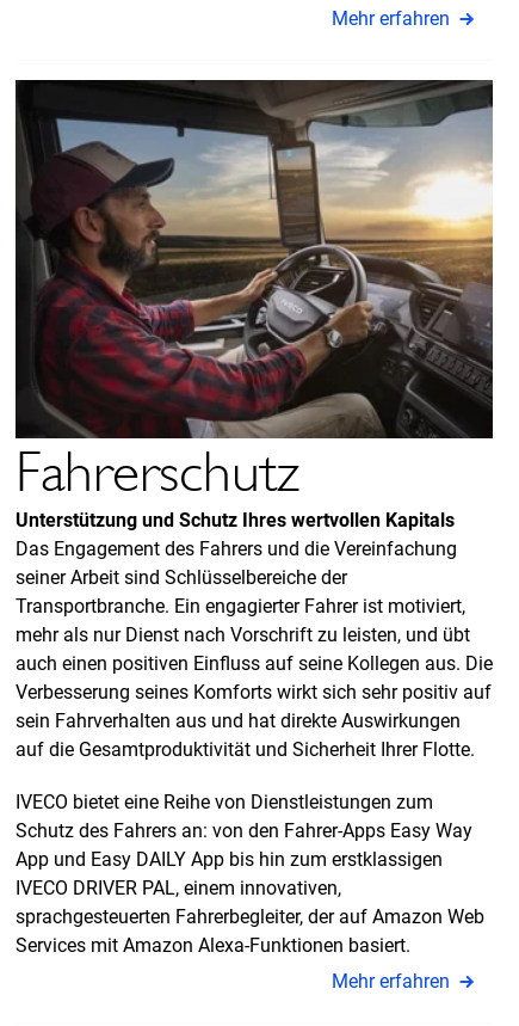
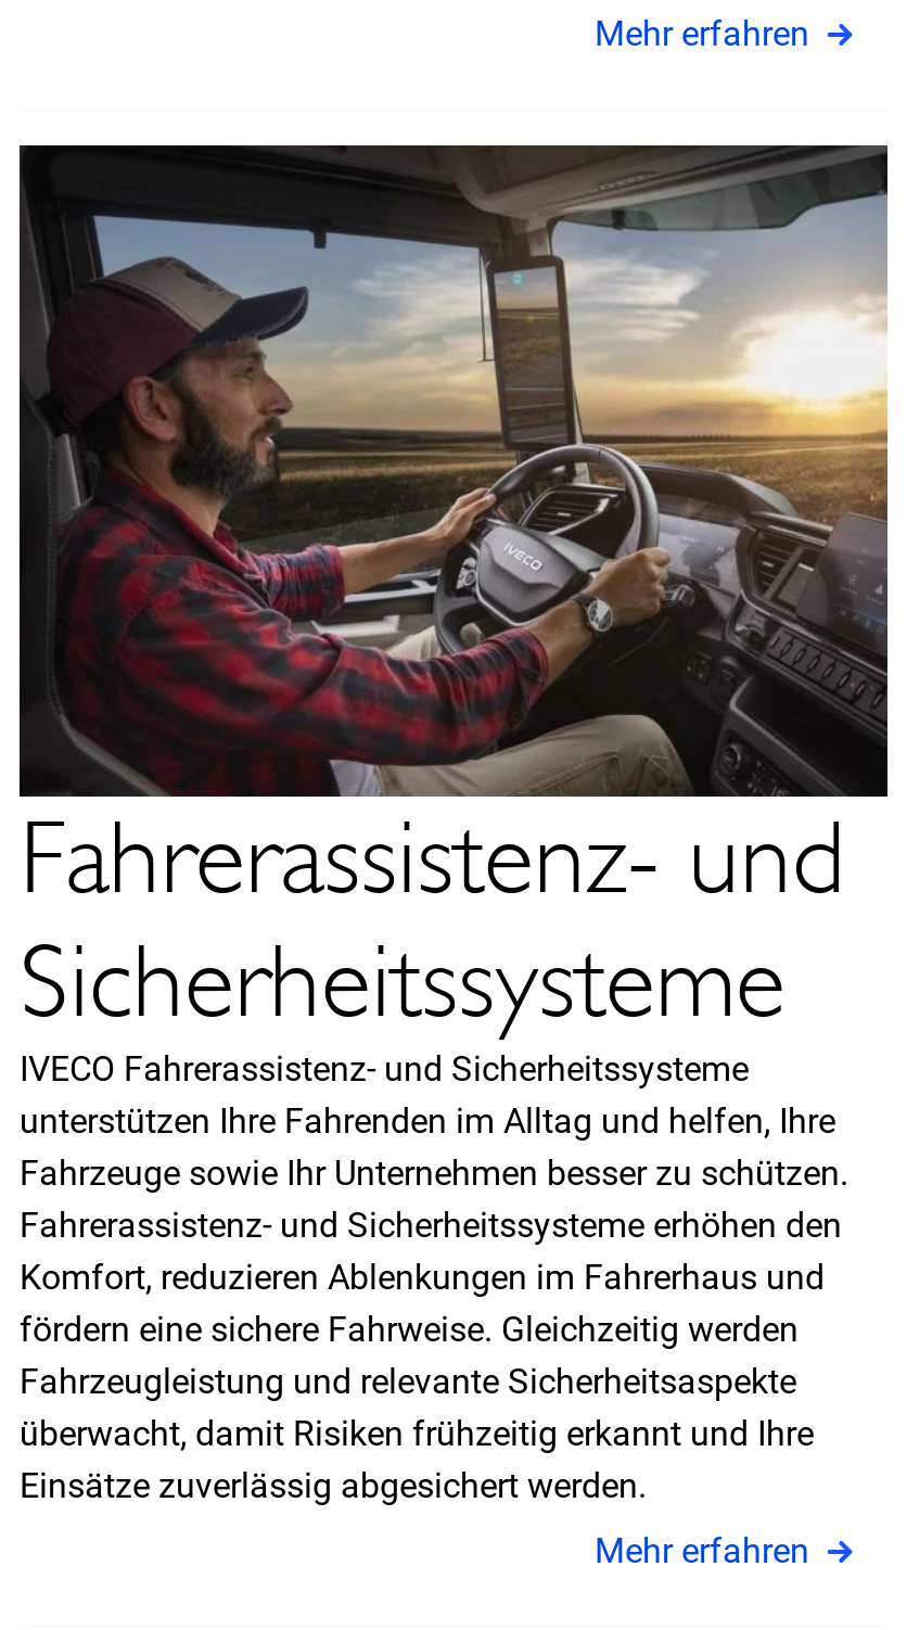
[16,439,493,956] Fahrerschutz | Unterstützung und Schutz Ihres wertvollen Kapitals | Das Engagement des Fahrers und die Vereinfachung | seiner Arbeit sind Schlüsselbereiche der | Transportbranche. Ein engagierter Fahrer ist motiviert, | mehr als nur Dienst nach Vorschrift zu leisten, und übt | auch einen positiven Einfluss auf seine Kollegen aus. Die | Verbesserung seines Komforts wirkt sich sehr positiv auf | sein Fahrverhalten aus und hat direkte Auswirkungen | auf die Gesamtproduktivität und Sicherheit Ihrer Flotte. | IVECO bietet eine Reihe von Dienstleistungen zum | Schutz des Fahrers an: von den Fahrer-Apps Easy Way | App und Easy DAILY App bis hin zum erstklassigen | IVECO DRIVER PAL, einem innovativen, | sprachgesteuerten Fahrerbegleiter, der auf Amazon Web | Services mit Amazon Alexa-Funktionen basiert. -> [20,798,848,1506] Fahrerassistenz- und | Sicherheitssysteme | IVECO Fahrerassistenz- und Sicherheitssysteme | unterstützen Ihre Fahrenden im Alltag und helfen, Ihre | Fahrzeuge sowie Ihr Unternehmen besser zu schützen. | Fahrerassistenz- und Sicherheitssysteme erhöhen den | Komfort, reduzieren Ablenkungen im Fahrerhaus und | fördern eine sichere Fahrweise. Gleichzeitig werden | Fahrzeugleistung und relevante Sicherheitsaspekte | überwacht, damit Risiken frühzeitig erkannt und Ihre | Einsätze zuverlässig abgesichert werden.

